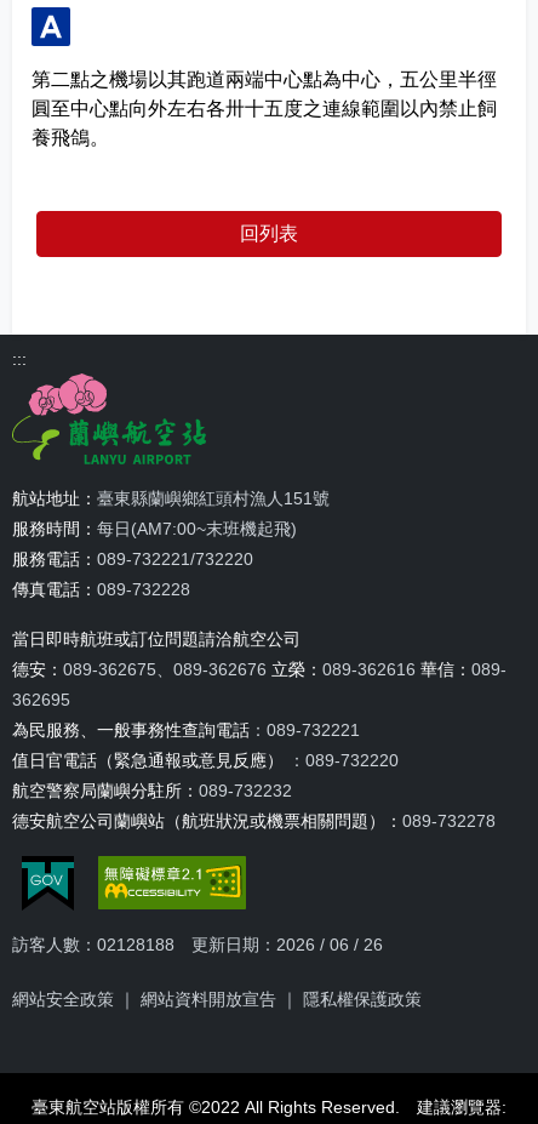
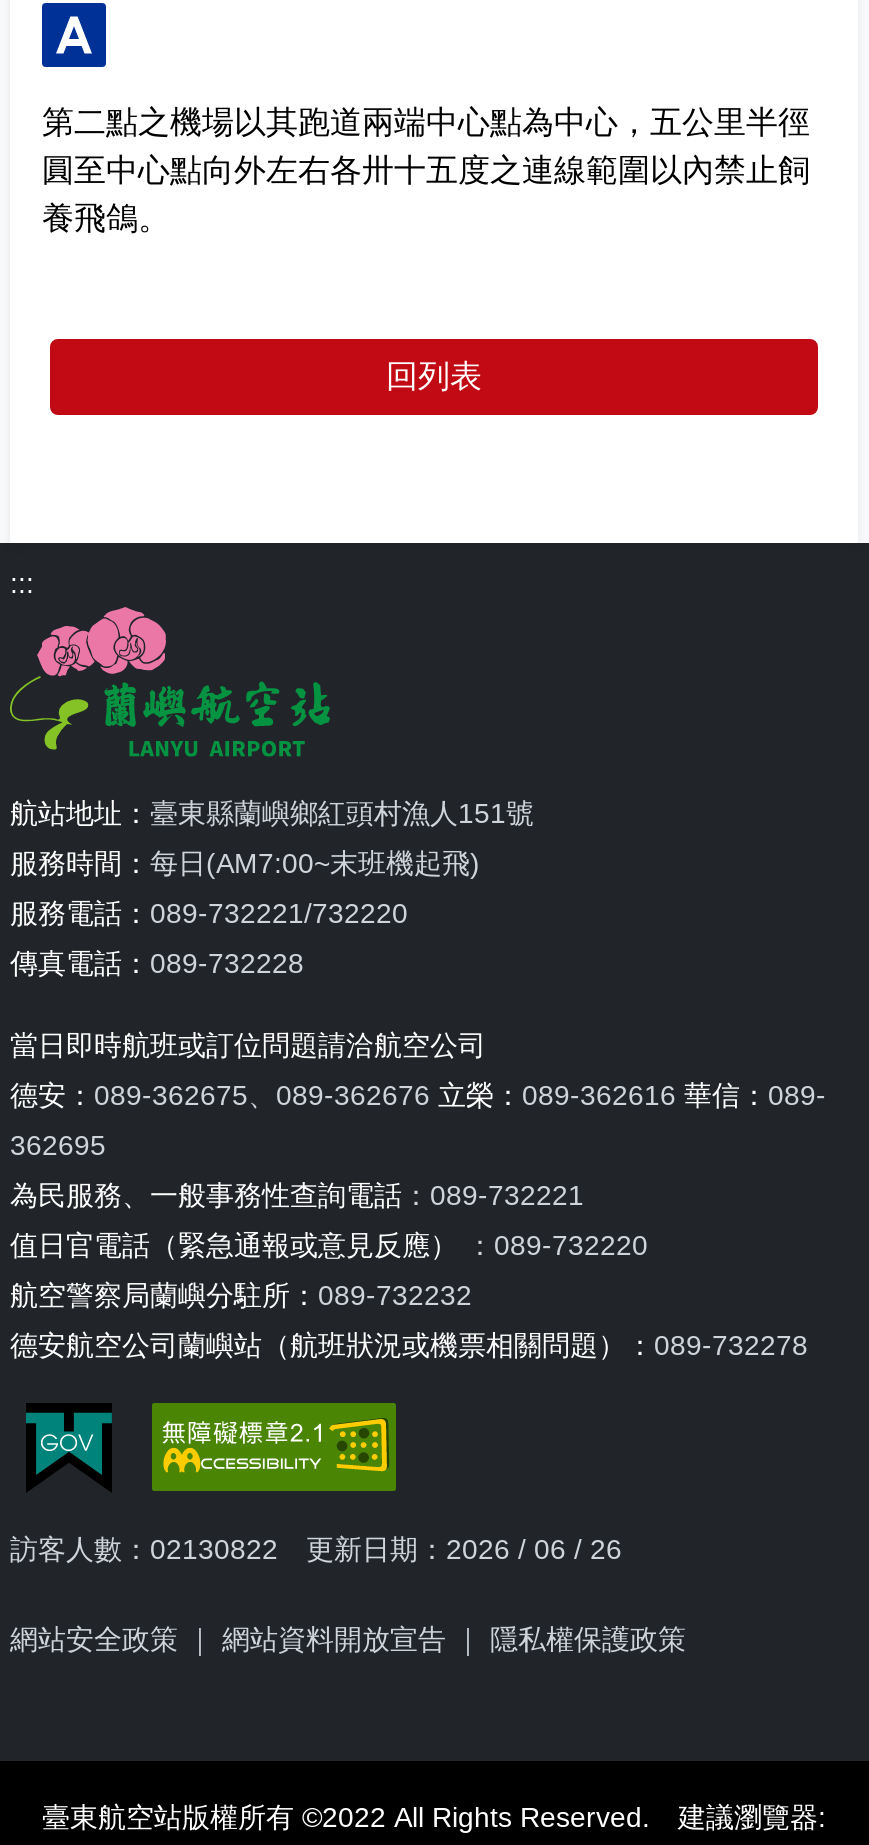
[12,934,383,954] 訪客人數：02128188 更新日期：2026 / 06 / 26 -> [10,1532,622,1564] 訪客人數：02130822 更新日期：2026 / 06 / 26

